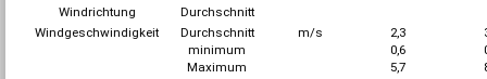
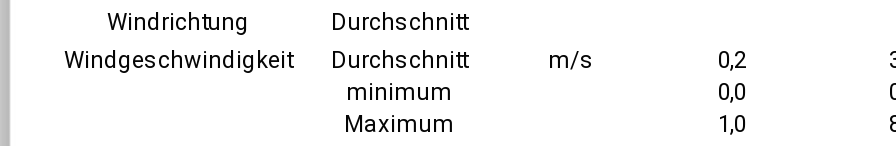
[390,25,409,40] 2,3 -> [718,46,752,74] 0,2
[390,42,409,57] 0,6 -> [718,78,752,106] 0,0
[390,60,409,75] 5,7 -> [718,110,752,138] 1,0

